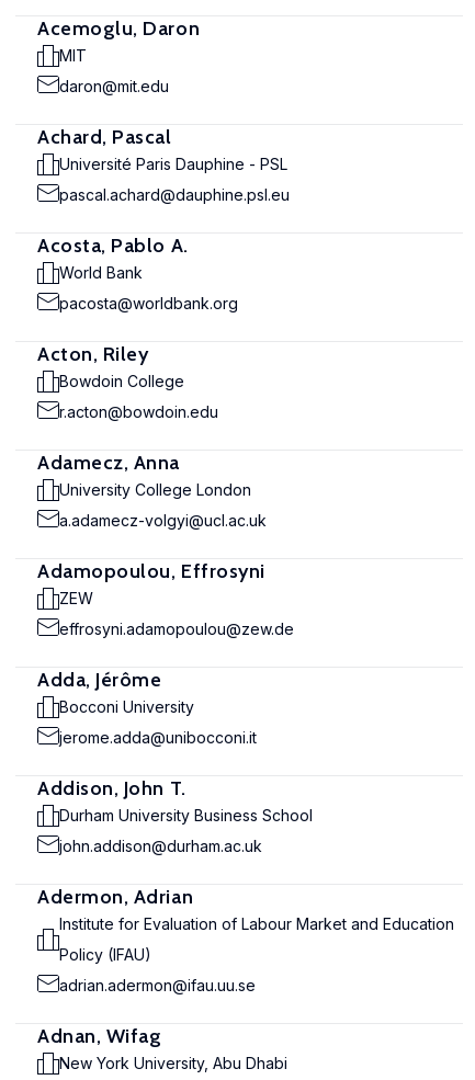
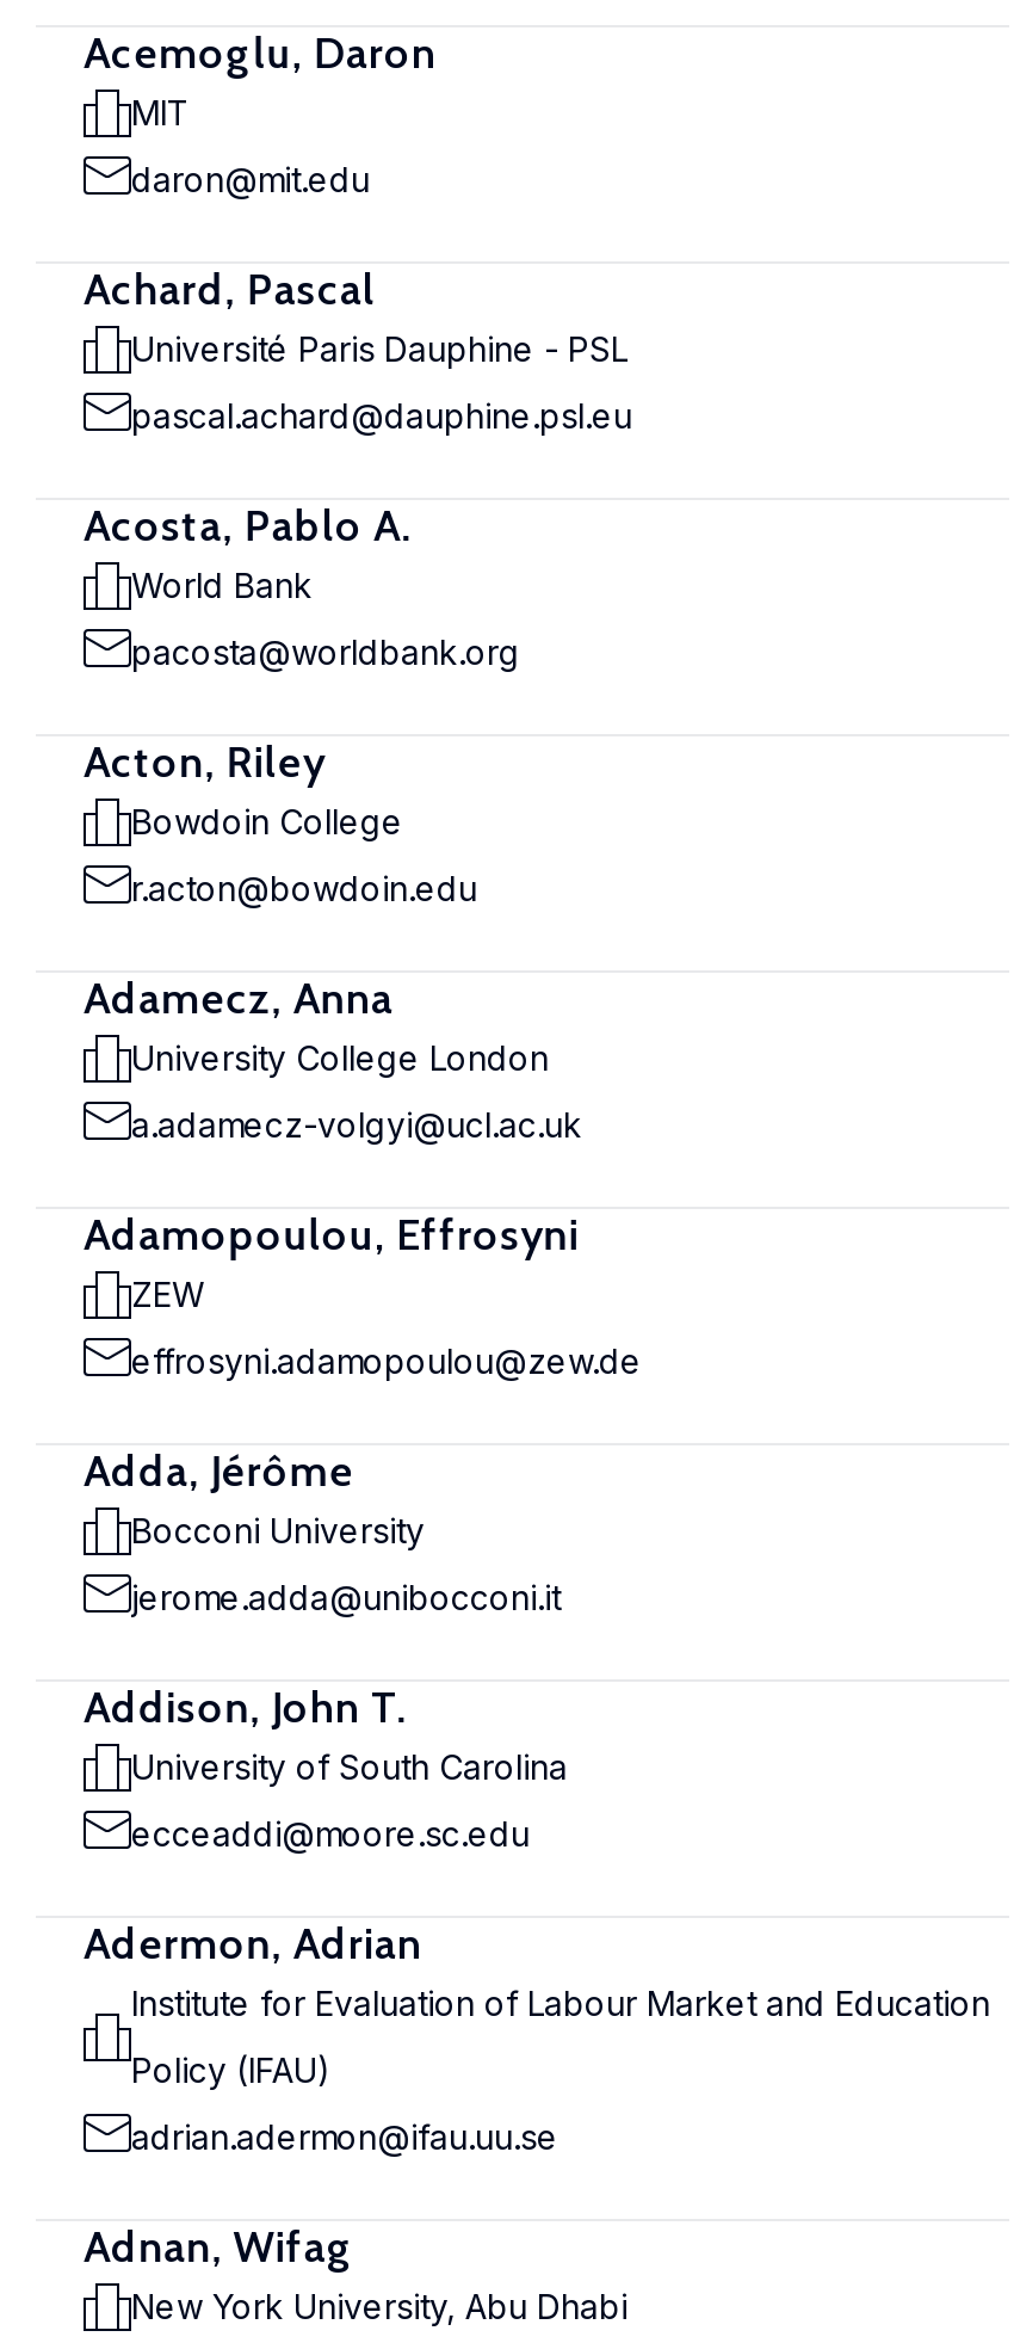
[59,806,313,825] Durham University Business School -> [131,1746,568,1787] University of South Carolina
[59,837,262,855] john.addison@durham.ac.uk -> [131,1813,530,1854] ecceaddi@moore.sc.edu

